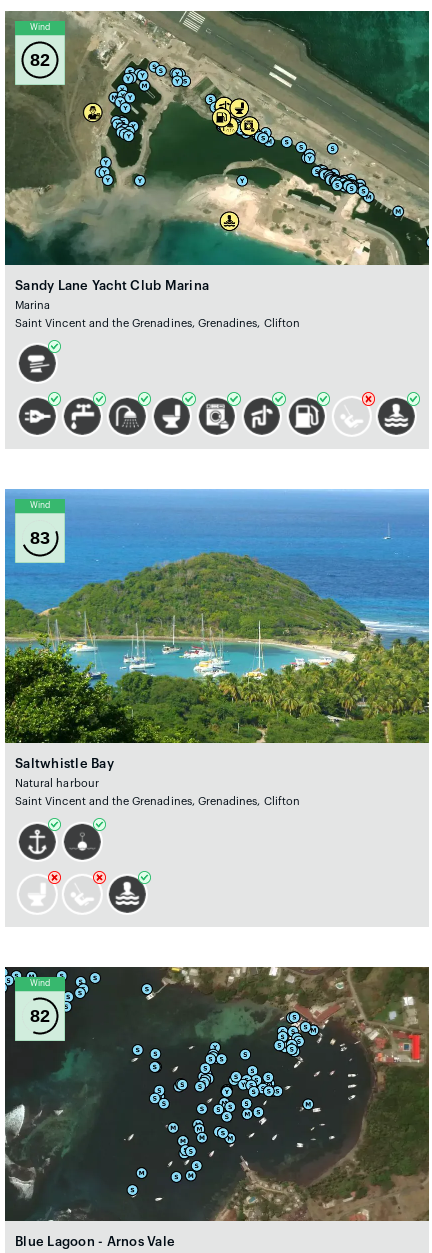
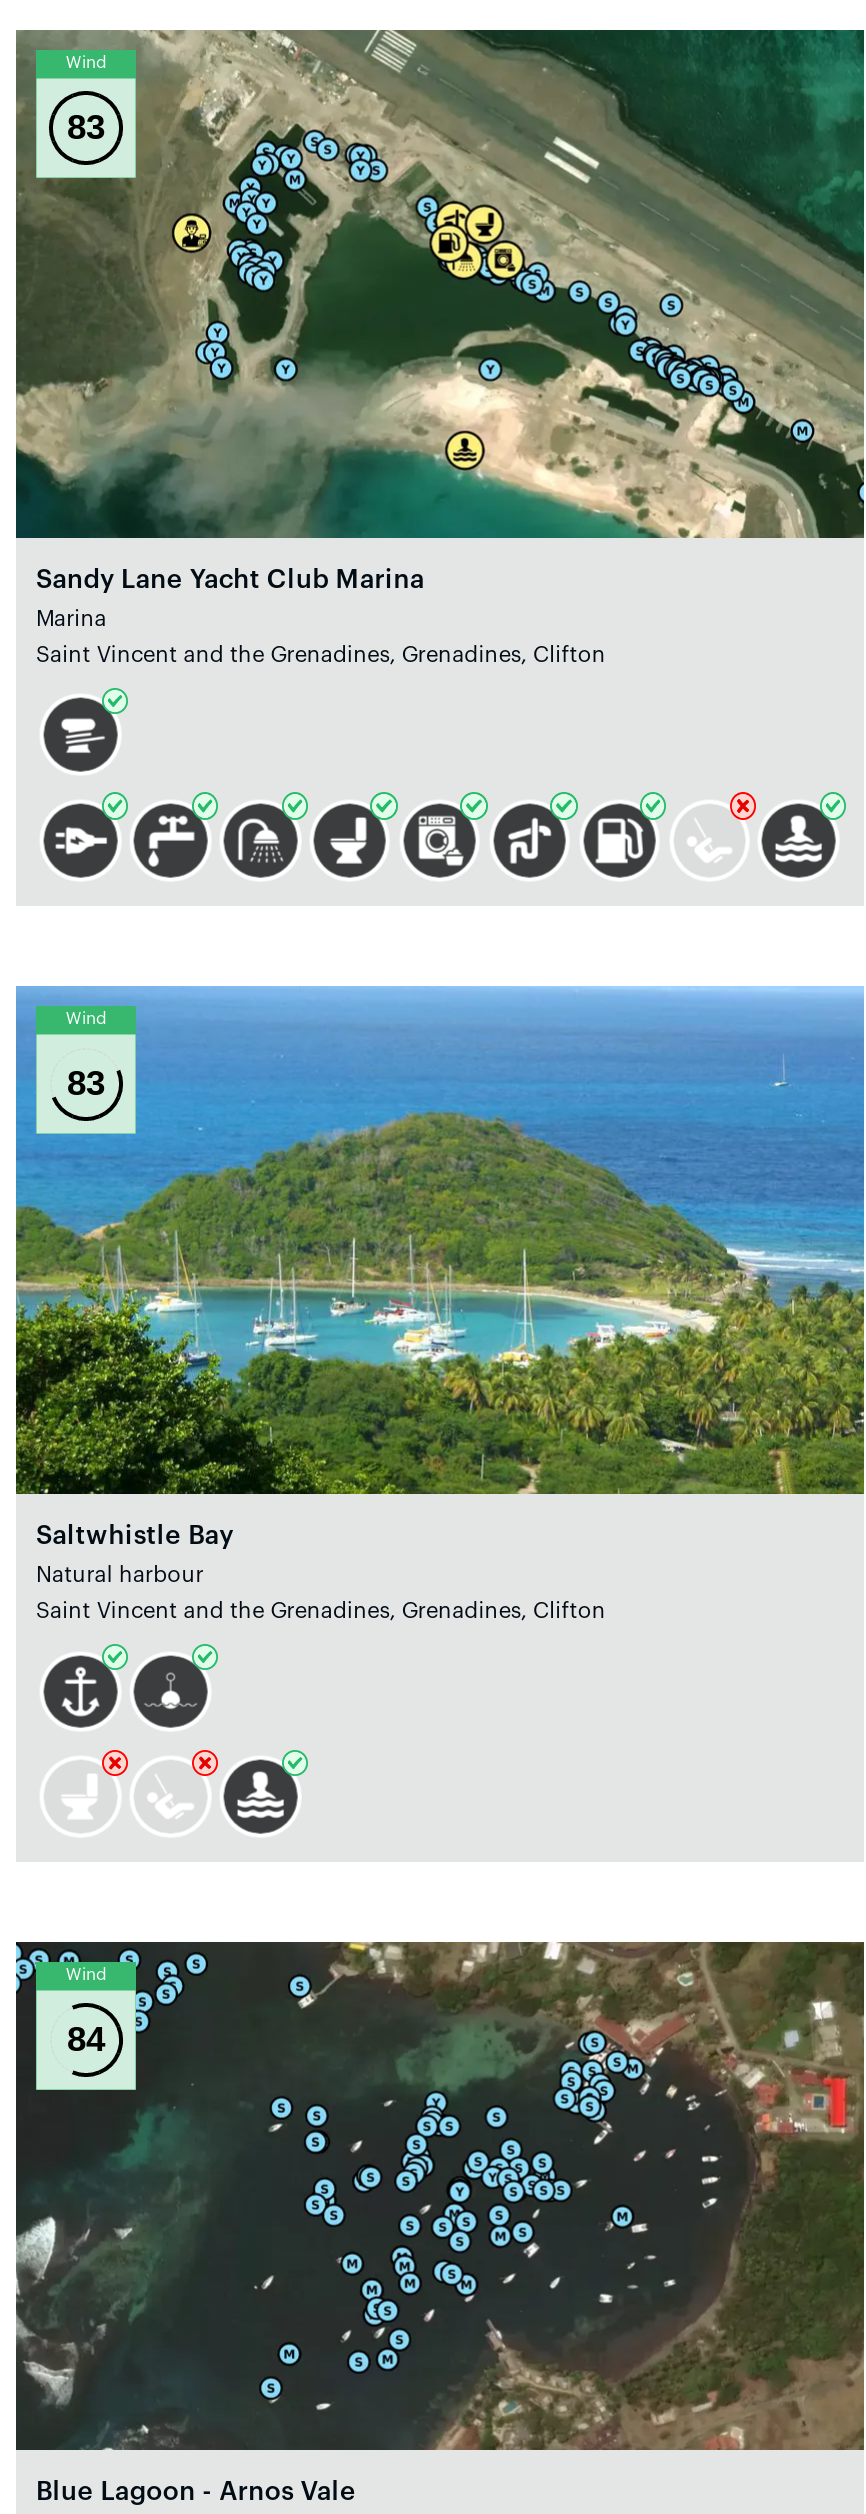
[30,49,50,69] 82 -> [67,106,105,145] 83
[30,1005,50,1025] 82 -> [67,2019,106,2058] 84

